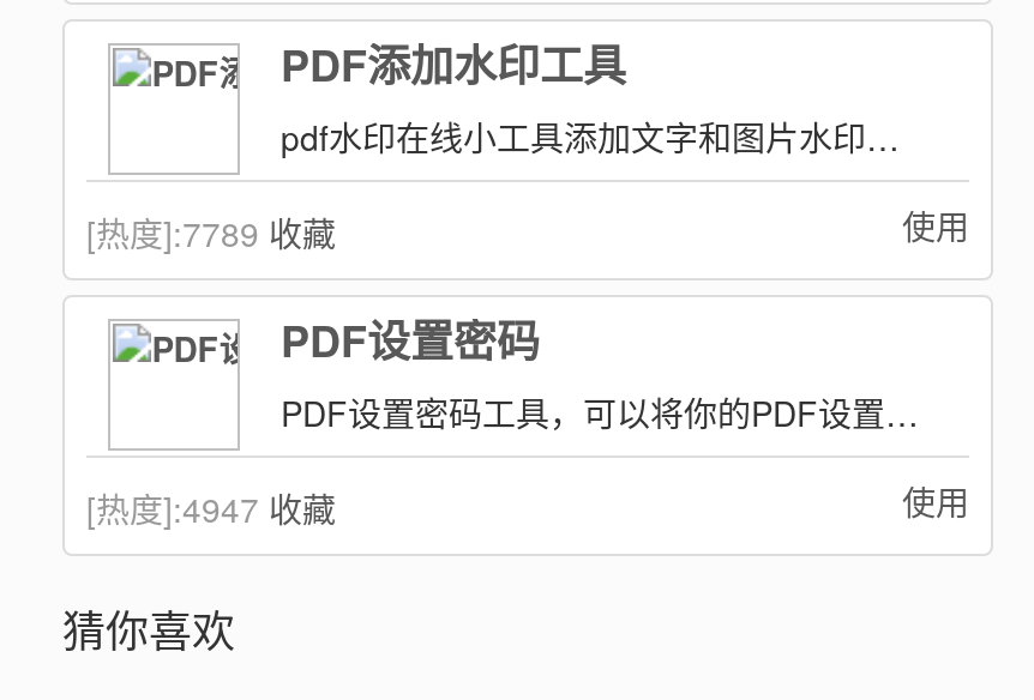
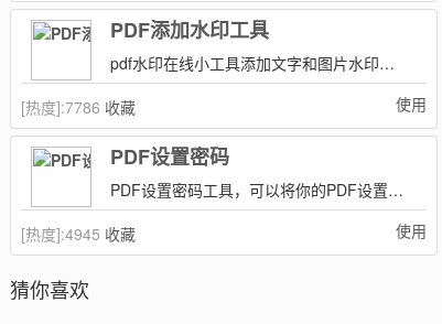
[86,209,336,257] [热度]:7789收藏 -> [21,96,136,118] [热度]:7786收藏
[86,484,336,532] [热度]:4947收藏 -> [21,223,136,245] [热度]:4945收藏

